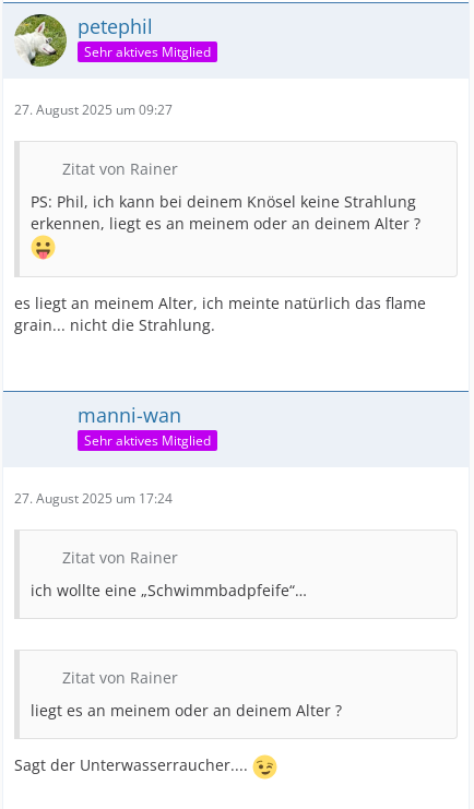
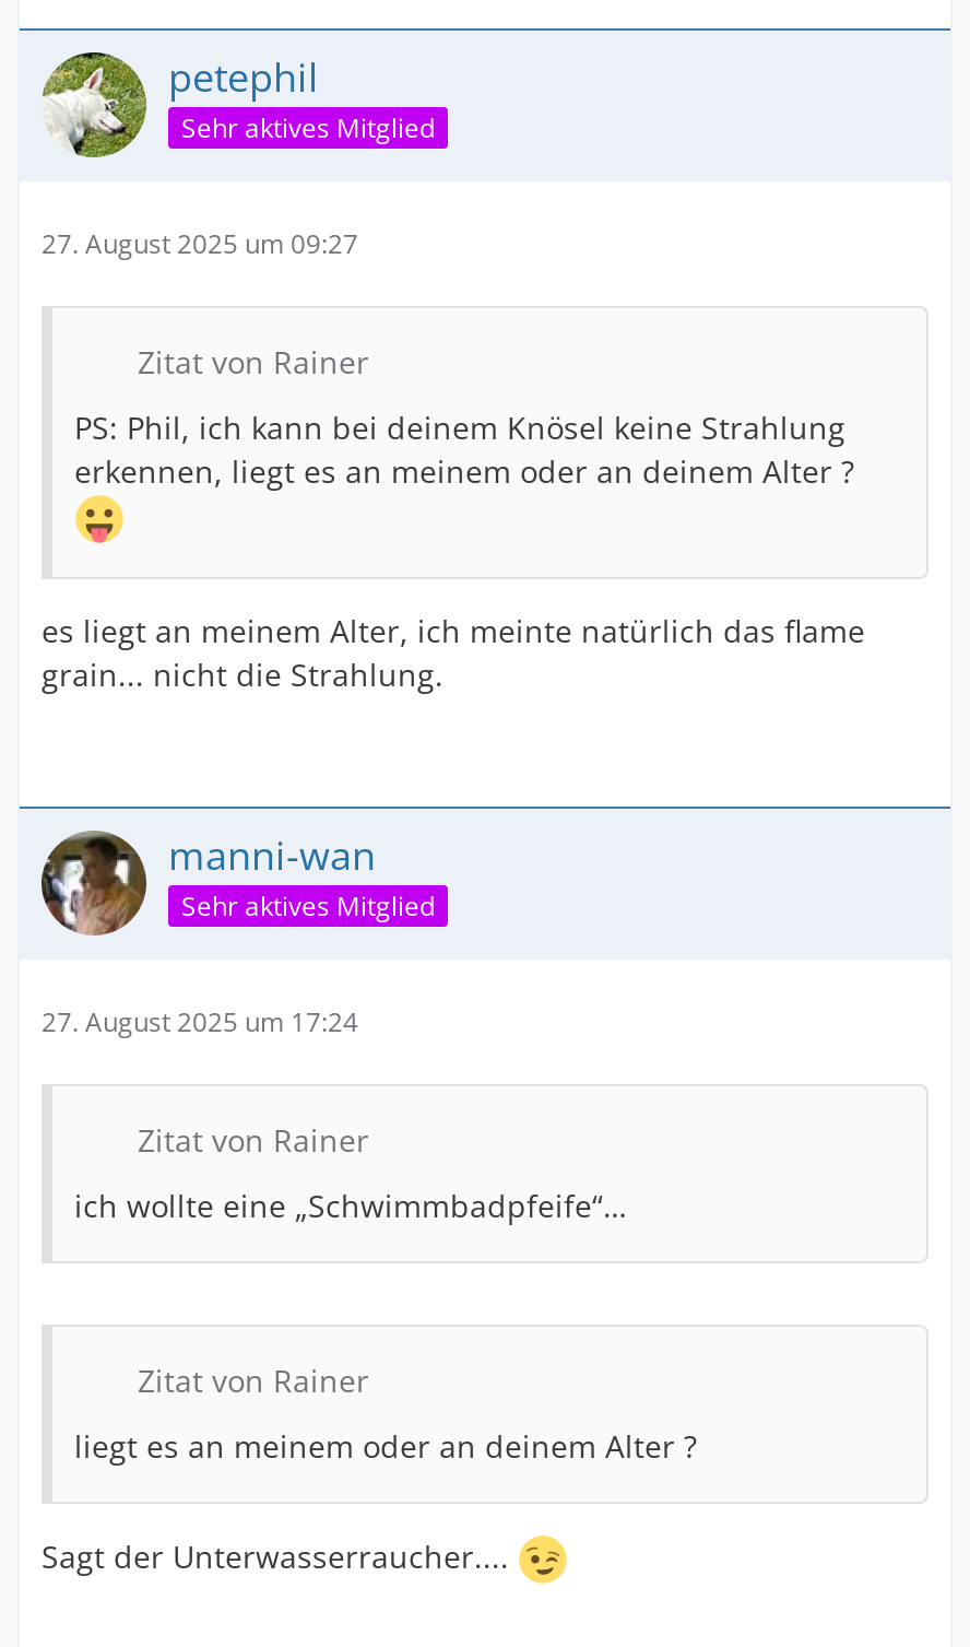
none -> [39,828,149,938] [image]

